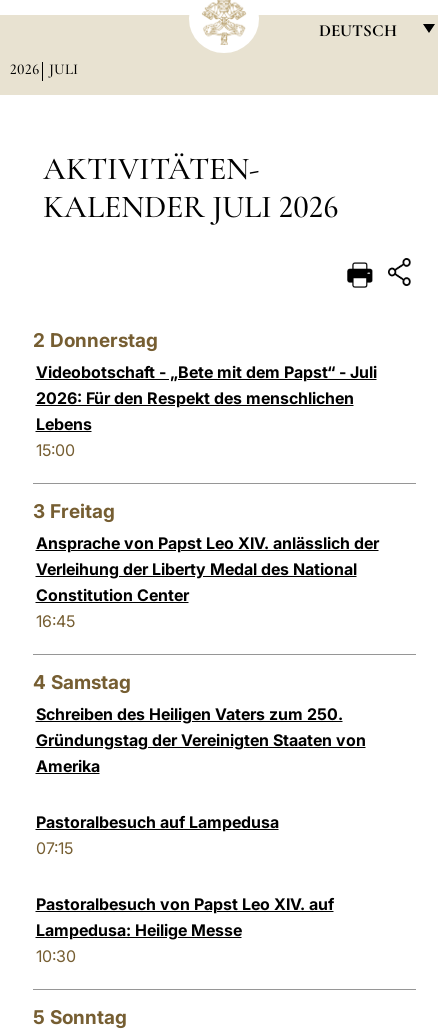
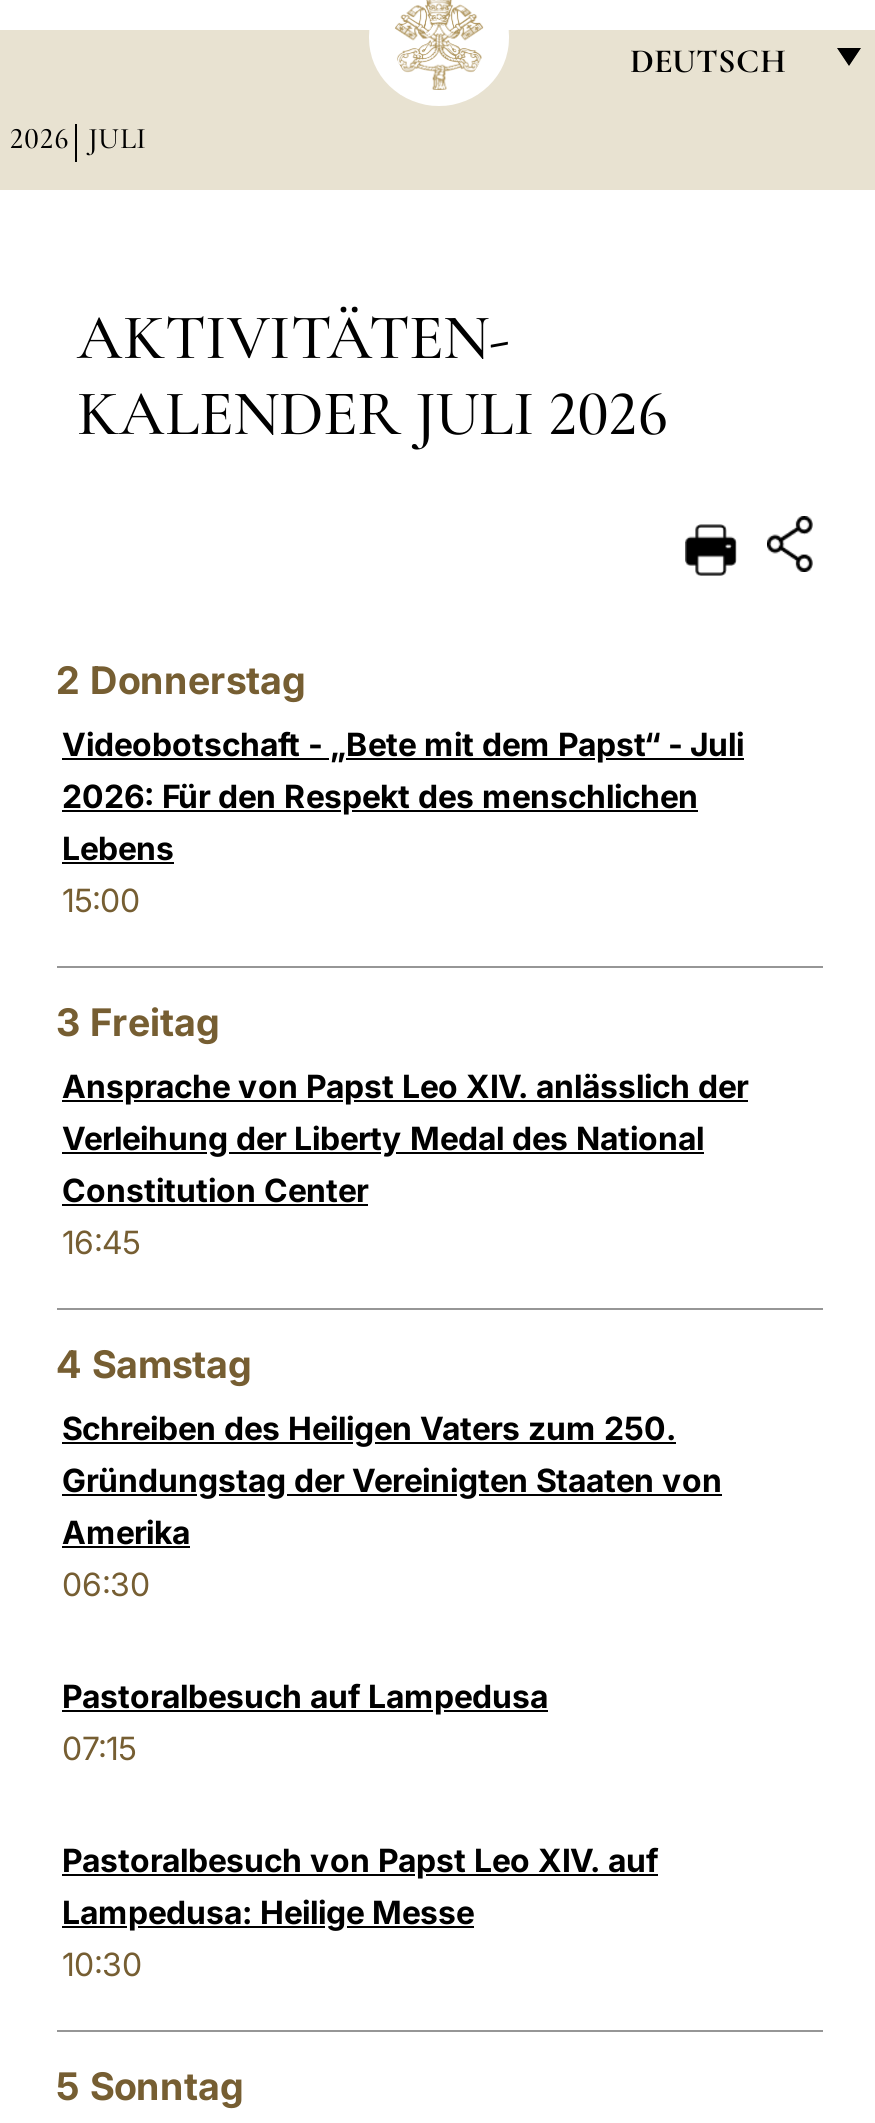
none -> [62,1564,150,1604] 06:30

